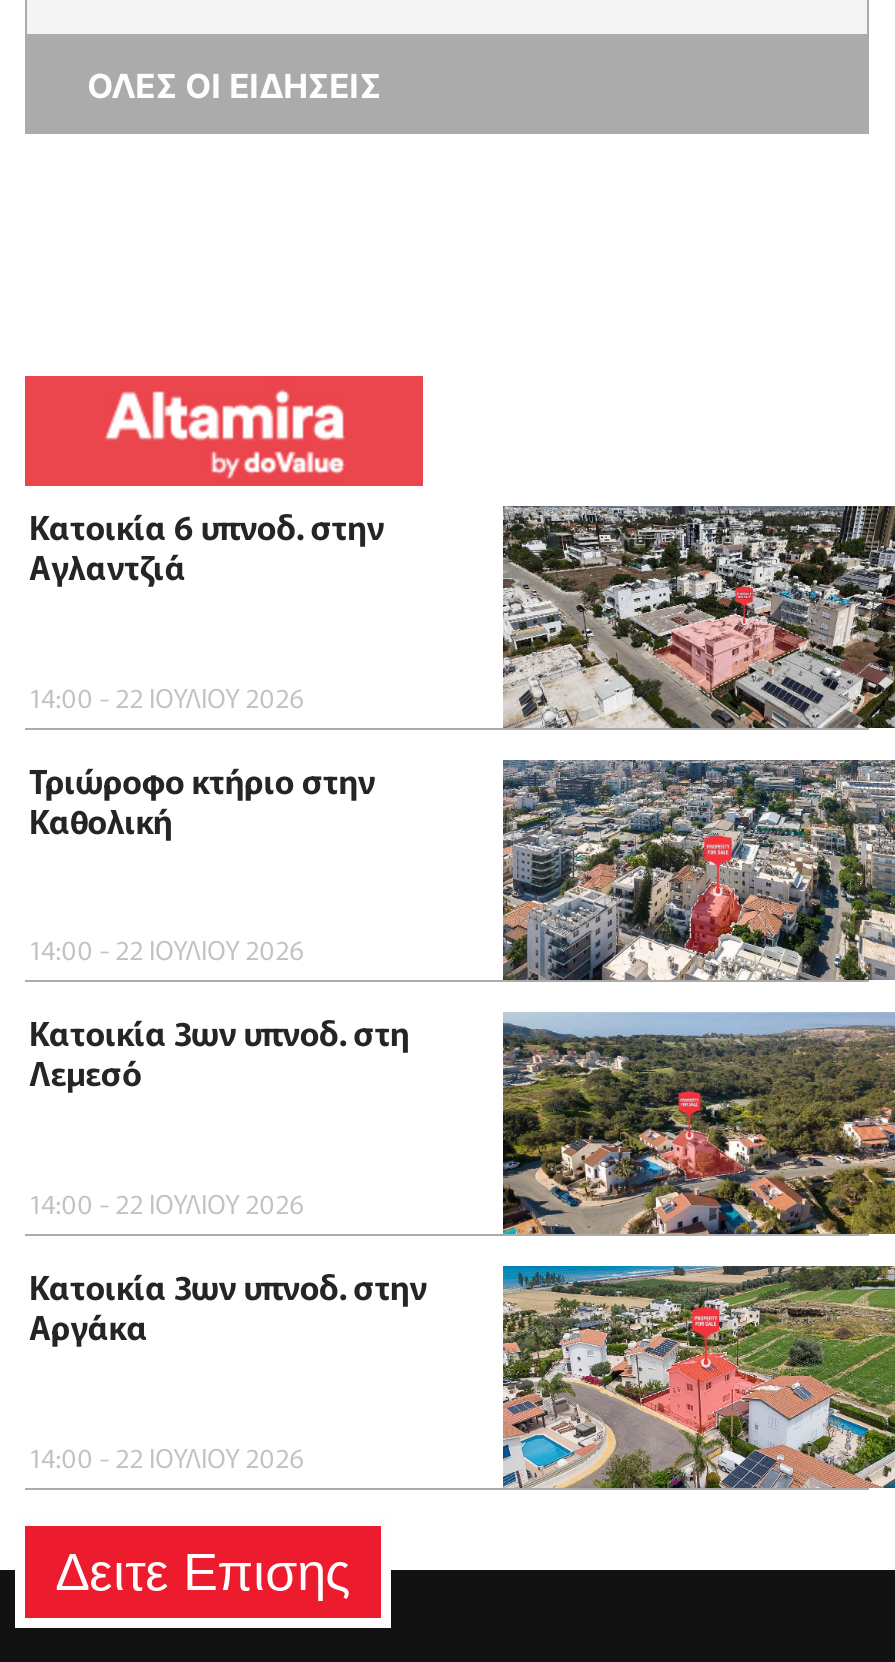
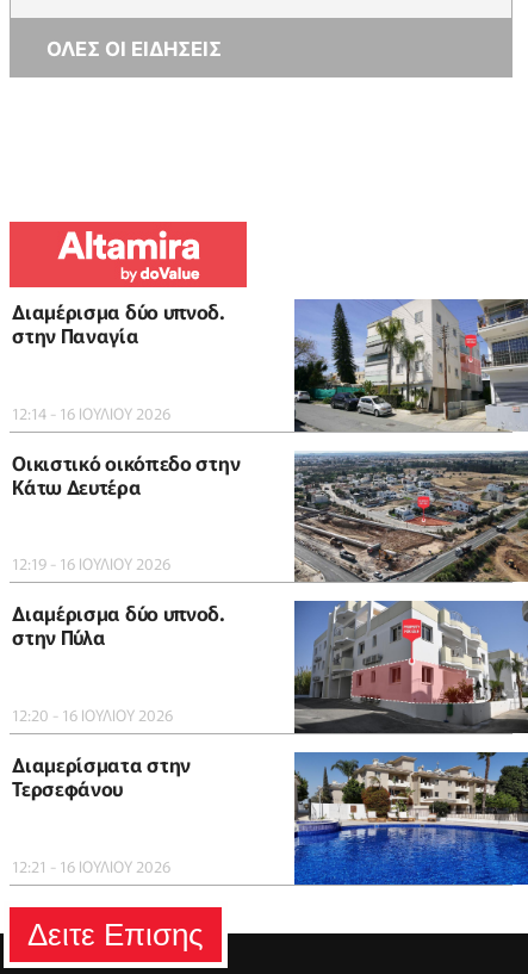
[29,501,384,589] Κατοικία 6 υπνοδ. στην | Αγλαντζιά -> [12,296,224,349] Διαμέρισμα δύο υπνοδ. | στην Παναγία
[501,504,889,730] [image] -> [293,298,524,433] [image]
[29,677,303,715] 14:00 - 22 ΙΟΥΛΙΟΥ 2026 -> [12,401,171,424] 12:14 - 16 ΙΟΥΛΙΟΥ 2026
[29,755,375,843] Τριώροφο κτήριο στην | Καθολική -> [12,448,240,500] Οικιστικό οικόπεδο στην | Κάτω Δευτέρα
[503,758,889,982] [image] -> [294,451,524,583] [image]
[29,931,303,969] 14:00 - 22 ΙΟΥΛΙΟΥ 2026 -> [12,553,171,575] 12:19 - 16 ΙΟΥΛΙΟΥ 2026
[29,1009,409,1097] Κατοικία 3ων υπνοδ. στη | Λεμεσό -> [12,599,224,652] Διαμέρισμα δύο υπνοδ. | στην Πύλα
[501,1012,889,1236] [image] -> [293,601,524,734] [image]
[29,1185,303,1223] 14:00 - 22 ΙΟΥΛΙΟΥ 2026 -> [12,704,173,727] 12:20 - 16 ΙΟΥΛΙΟΥ 2026
[29,1263,427,1351] Κατοικία 3ων υπνοδ. στην | Αργάκα -> [12,750,191,803] Διαμερίσματα στην | Τερσεφάνου
[501,1264,889,1490] [image] -> [293,751,524,886] [image]
[29,1439,303,1477] 14:00 - 22 ΙΟΥΛΙΟΥ 2026 -> [12,855,171,878] 12:21 - 16 ΙΟΥΛΙΟΥ 2026

